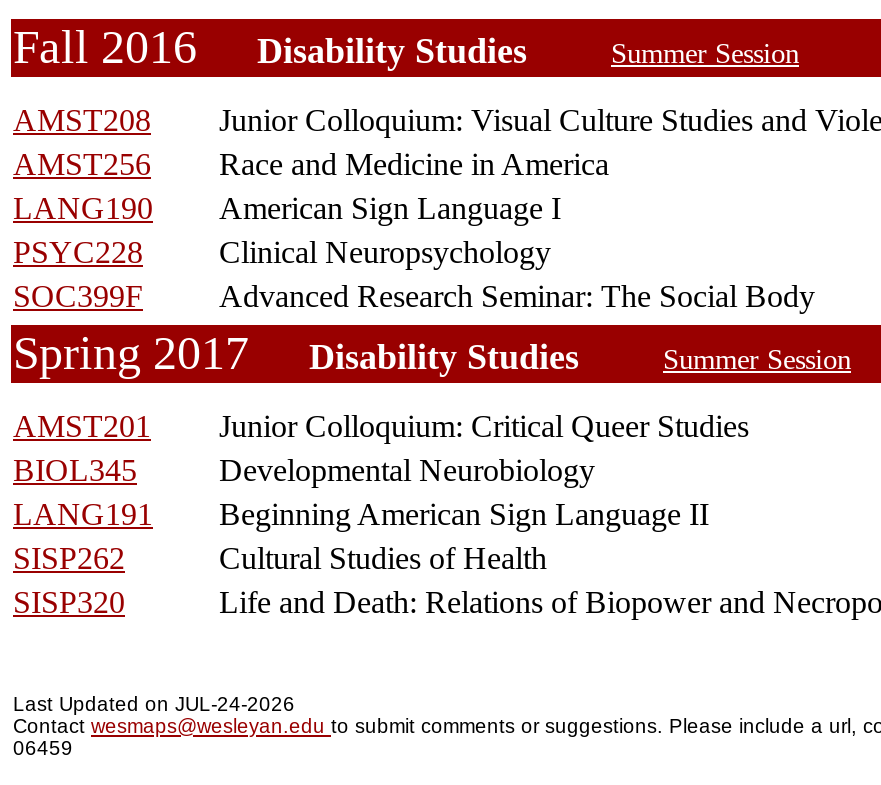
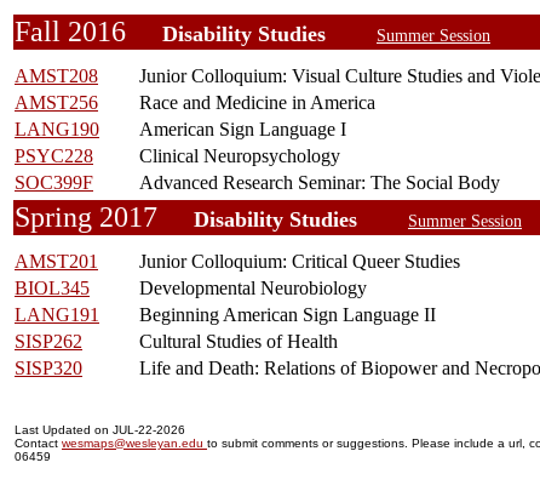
[13,693,295,715] Last Updated on JUL-24-2026 -> [15,423,185,436] Last Updated on JUL-22-2026

